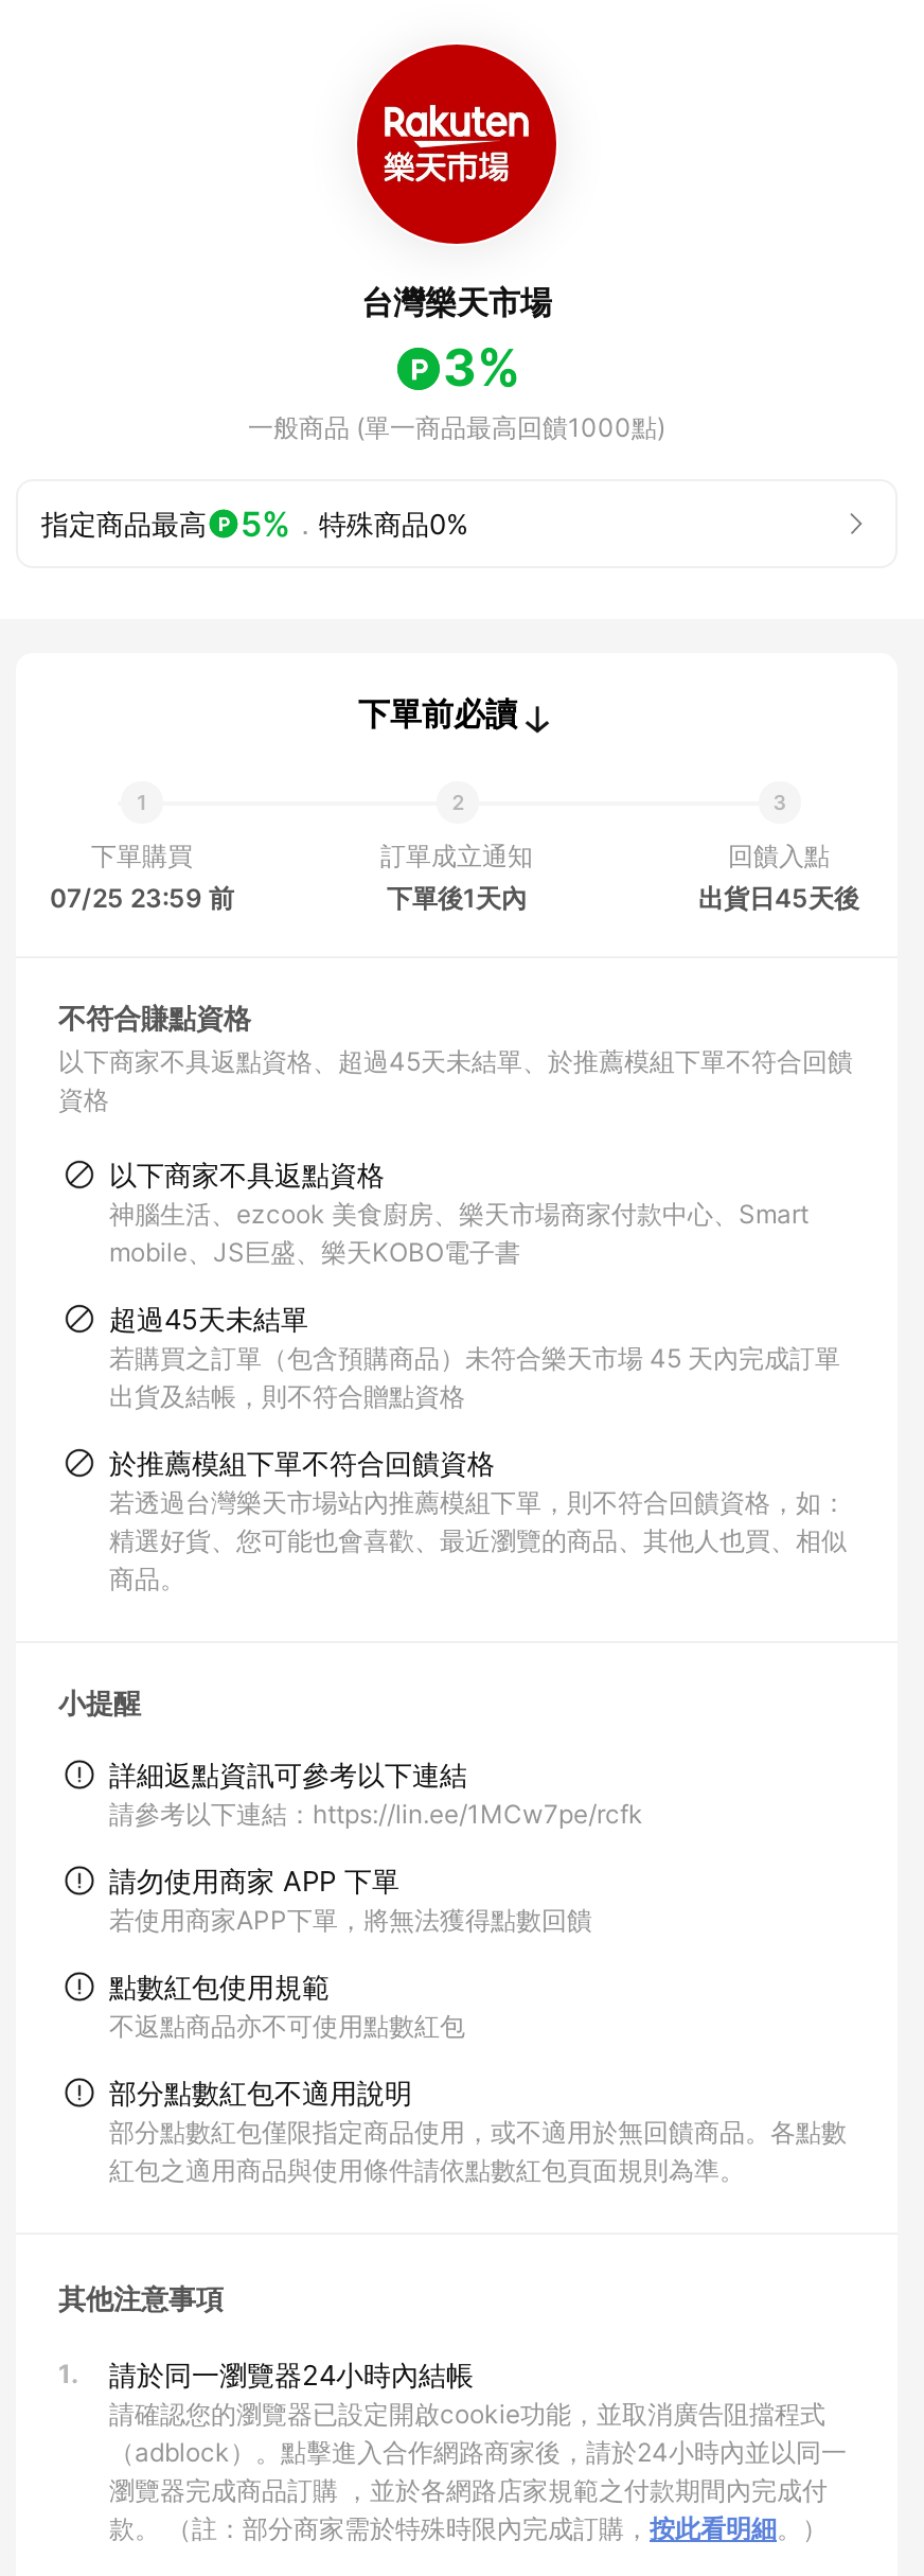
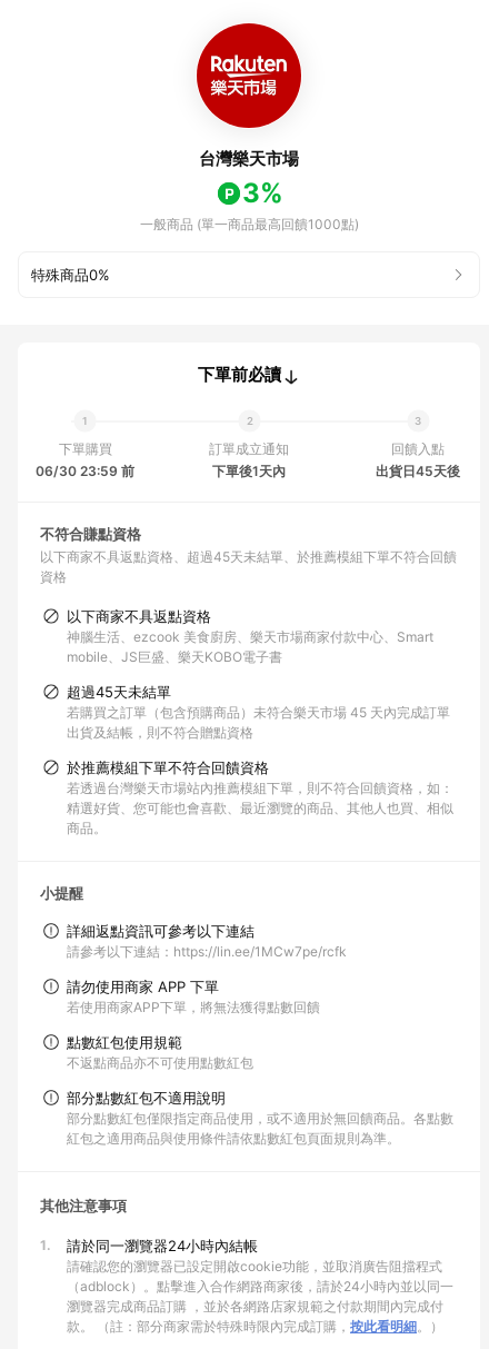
[41,502,469,545] 指定商品最高 | 5%．特殊商品0% -> [31,266,110,284] 特殊商品0%
[50,882,234,914] 07/25 23:59 前 -> [36,463,134,479] 06/30 23:59 前

